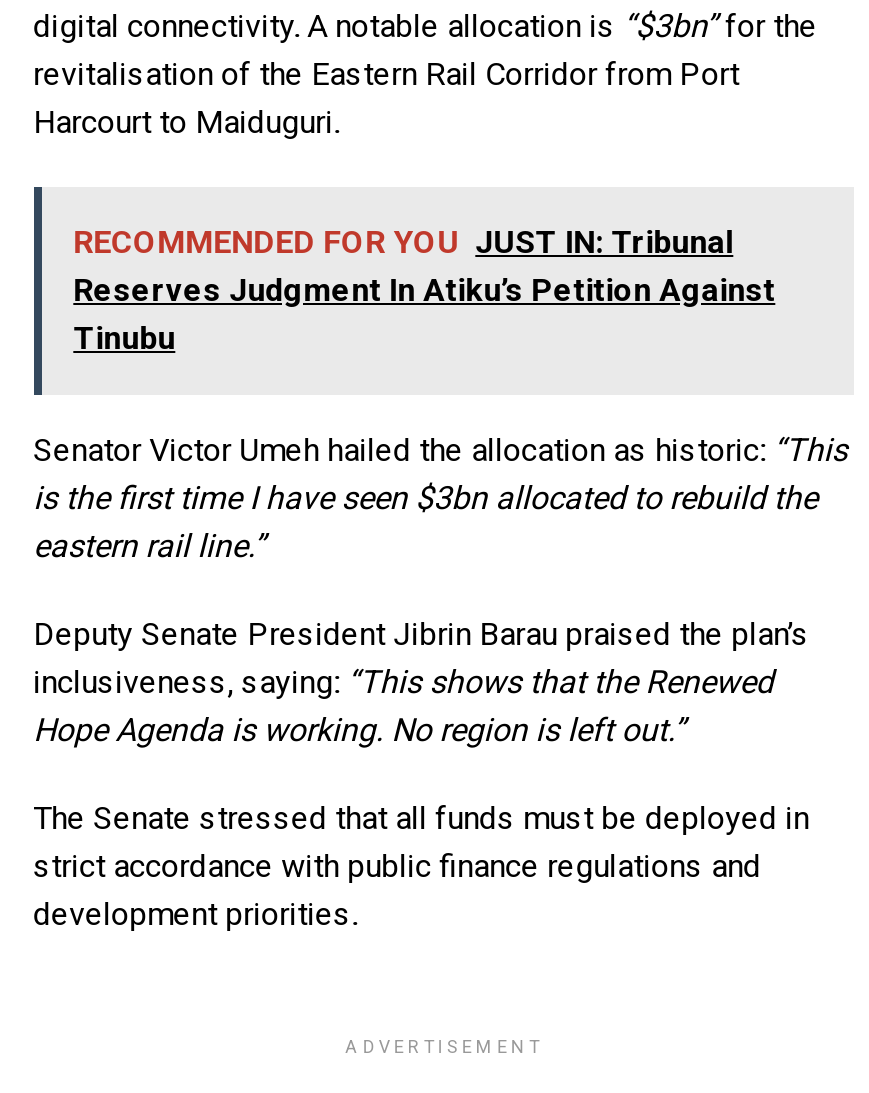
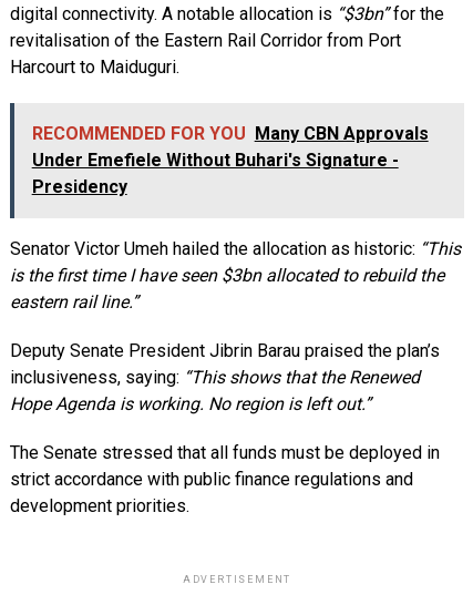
[73,223,775,357] RECOMMENDED FOR YOU JUST IN: Tribunal | Reserves Judgment In Atiku’s Petition Against | Tinubu -> [32,124,428,198] RECOMMENDED FOR YOU Many CBN Approvals | Under Emefiele Without Buhari's Signature - | Presidency

